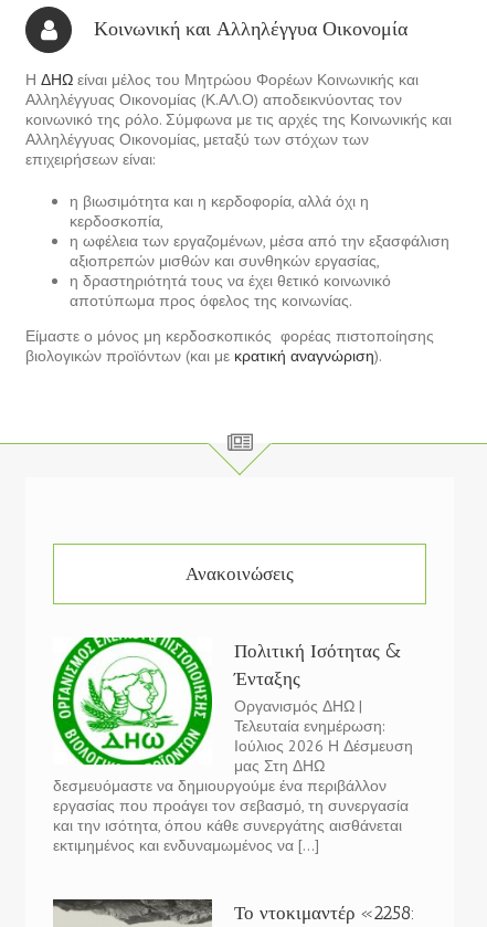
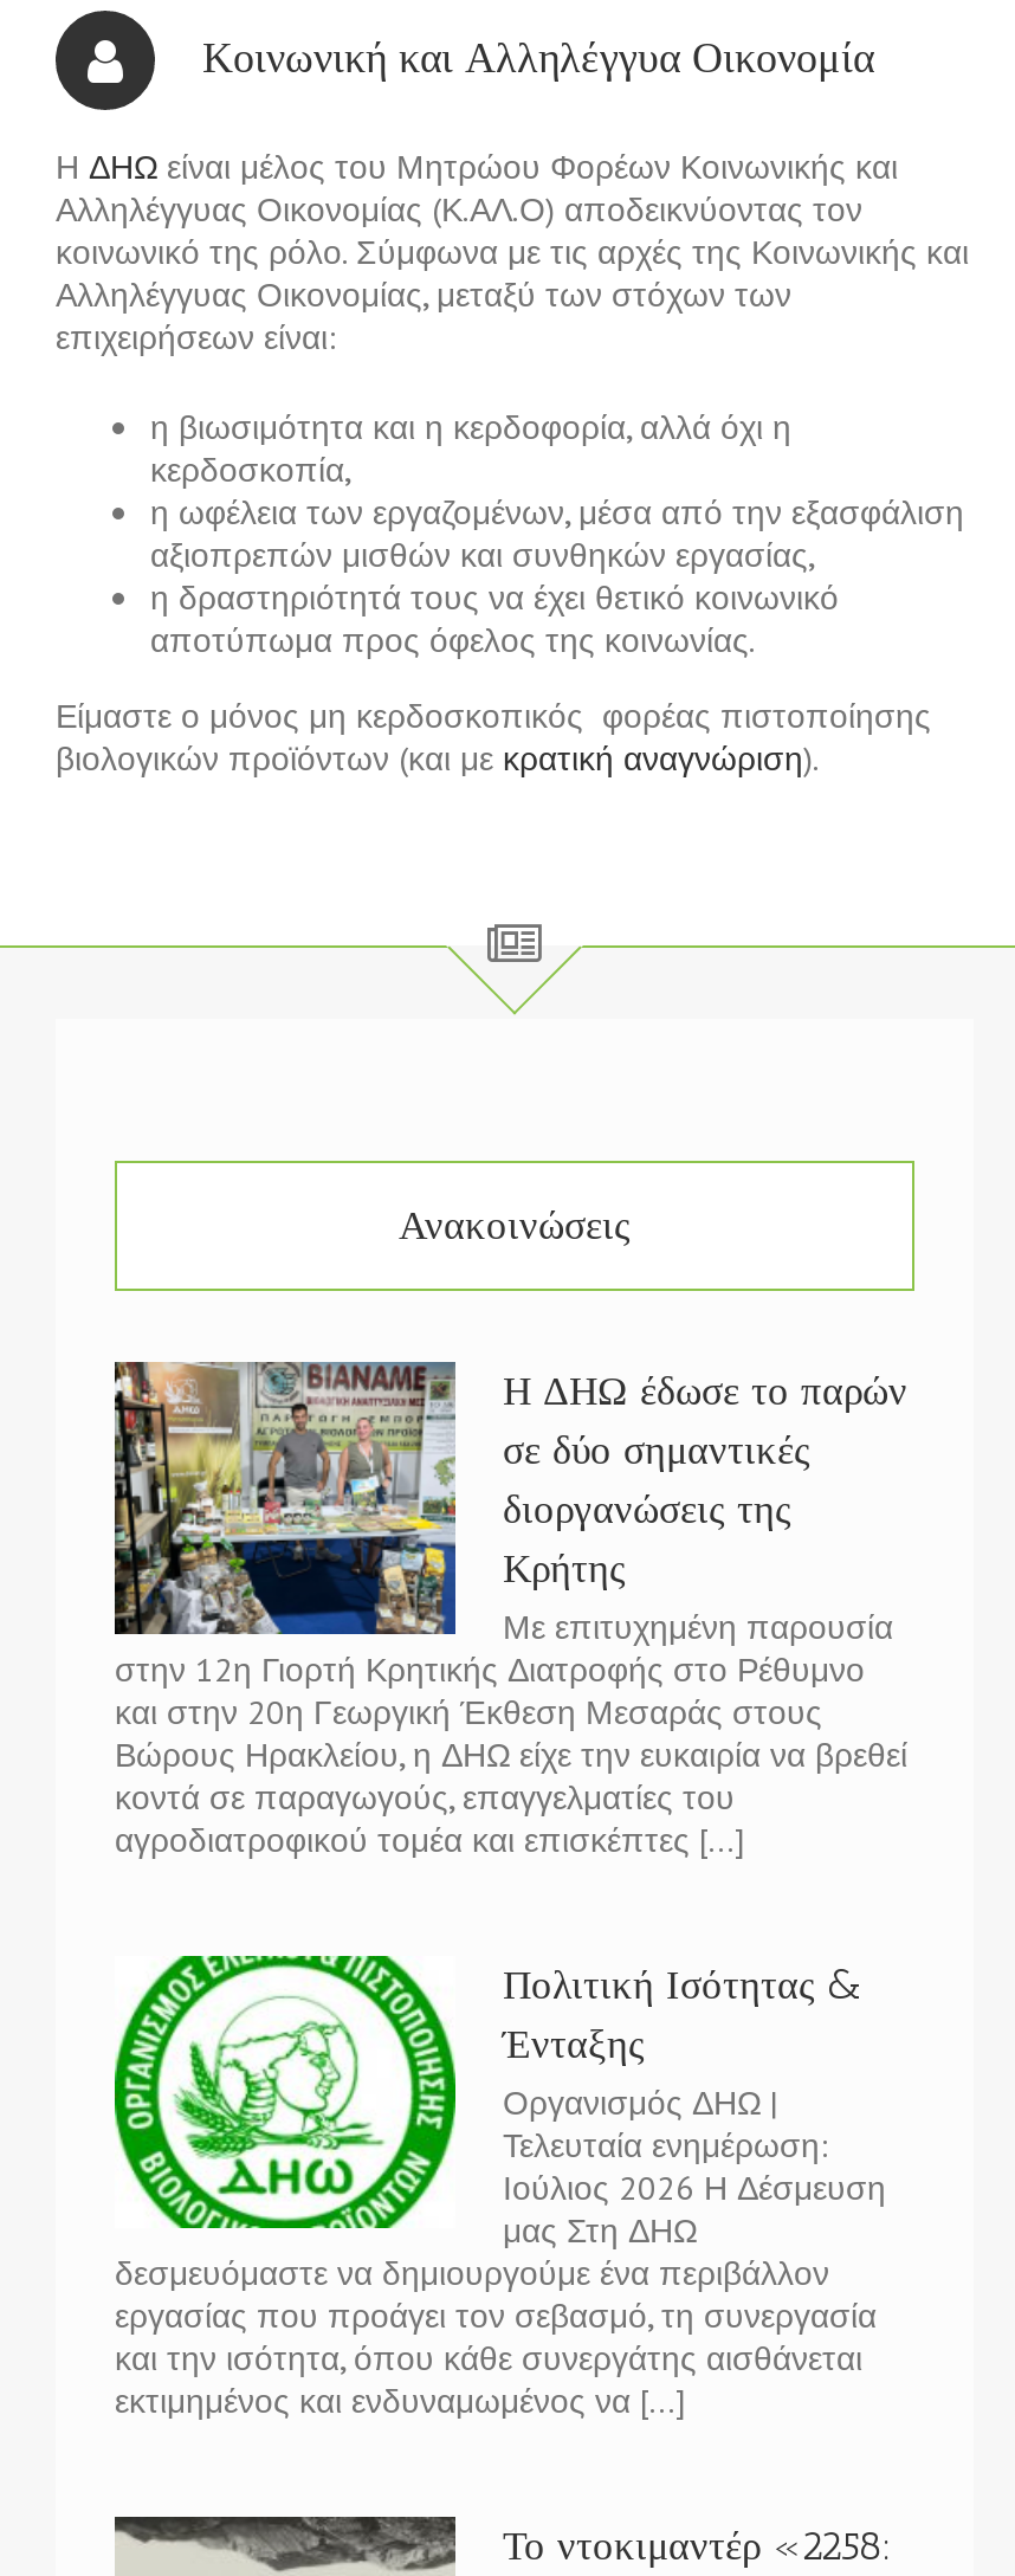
none -> [112,1360,907,1861] [image] | Η ΔΗΩ έδωσε το παρών | σε δύο σημαντικές | διοργανώσεις της | Κρήτης | Με επιτυχημένη παρουσία | στην 12η Γιορτή Κρητικής Διατροφής στο Ρέθυμνο | και στην 20η Γεωργική Έκθεση Μεσαράς στους | Βώρους Ηρακλείου, η ΔΗΩ είχε την ευκαιρία να βρεθεί | κοντά σε παραγωγούς, επαγγελματίες του | αγροδιατροφικού τομέα και επισκέπτες [...]

